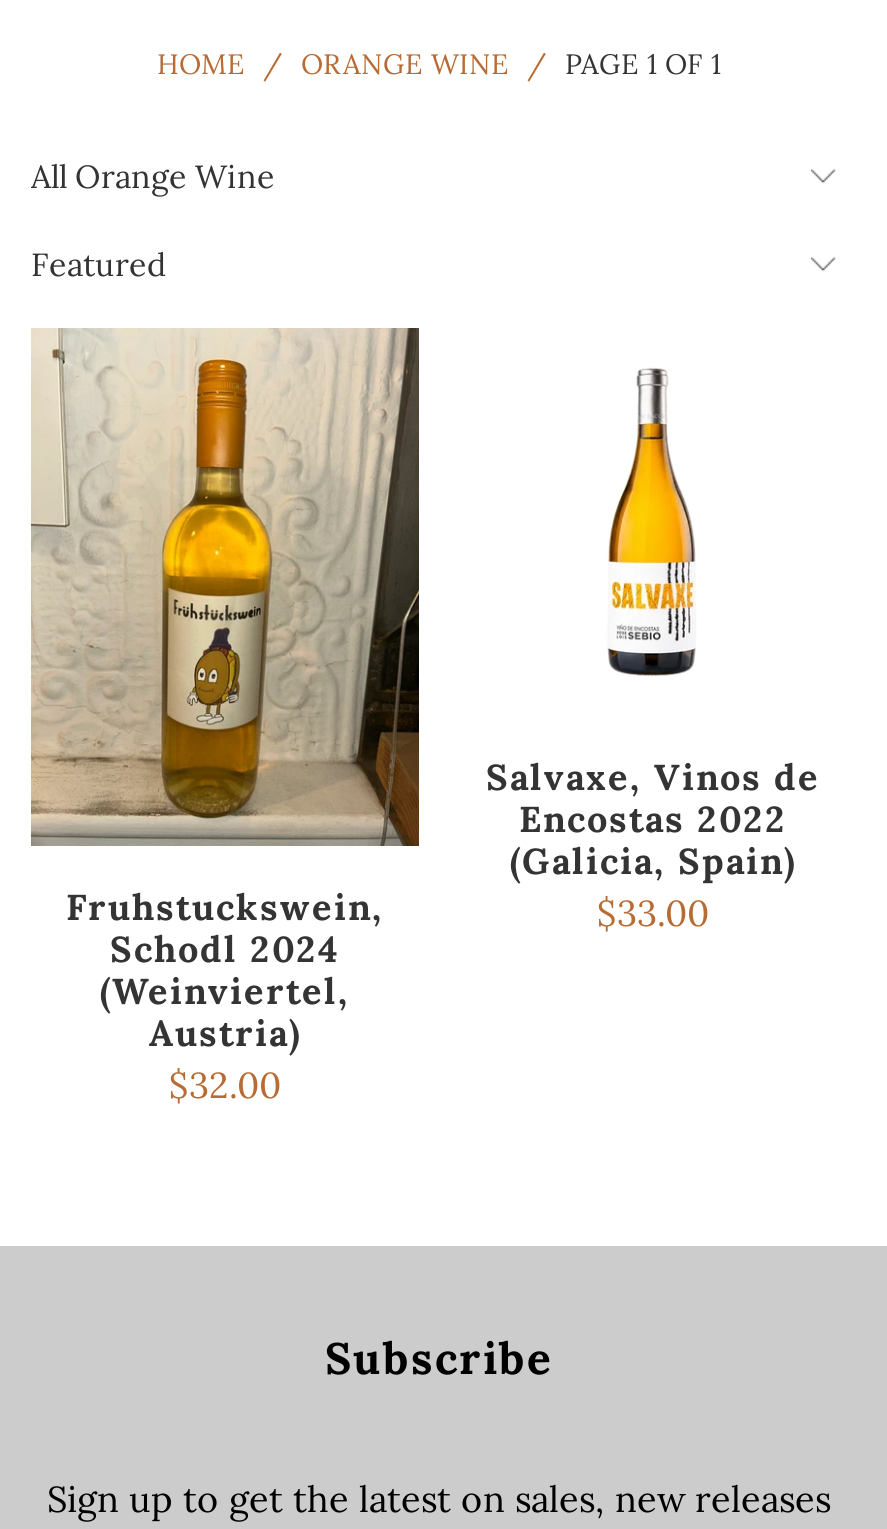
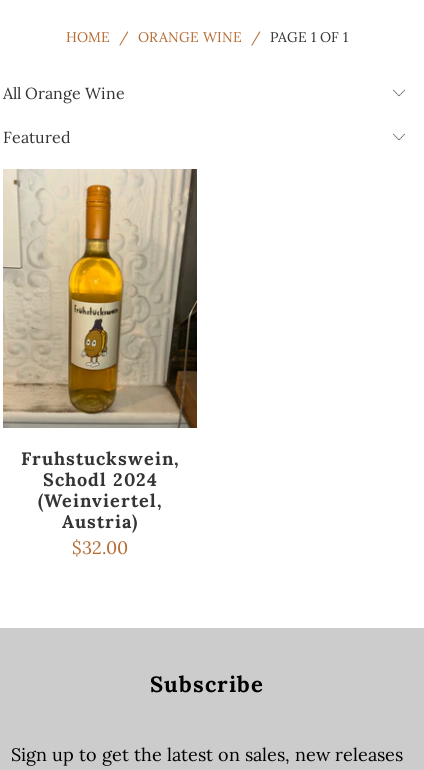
[486,366,820,936] [image] | Salvaxe, Vinos de | Encostas 2022 | (Galicia, Spain) | $33.00 -> none

